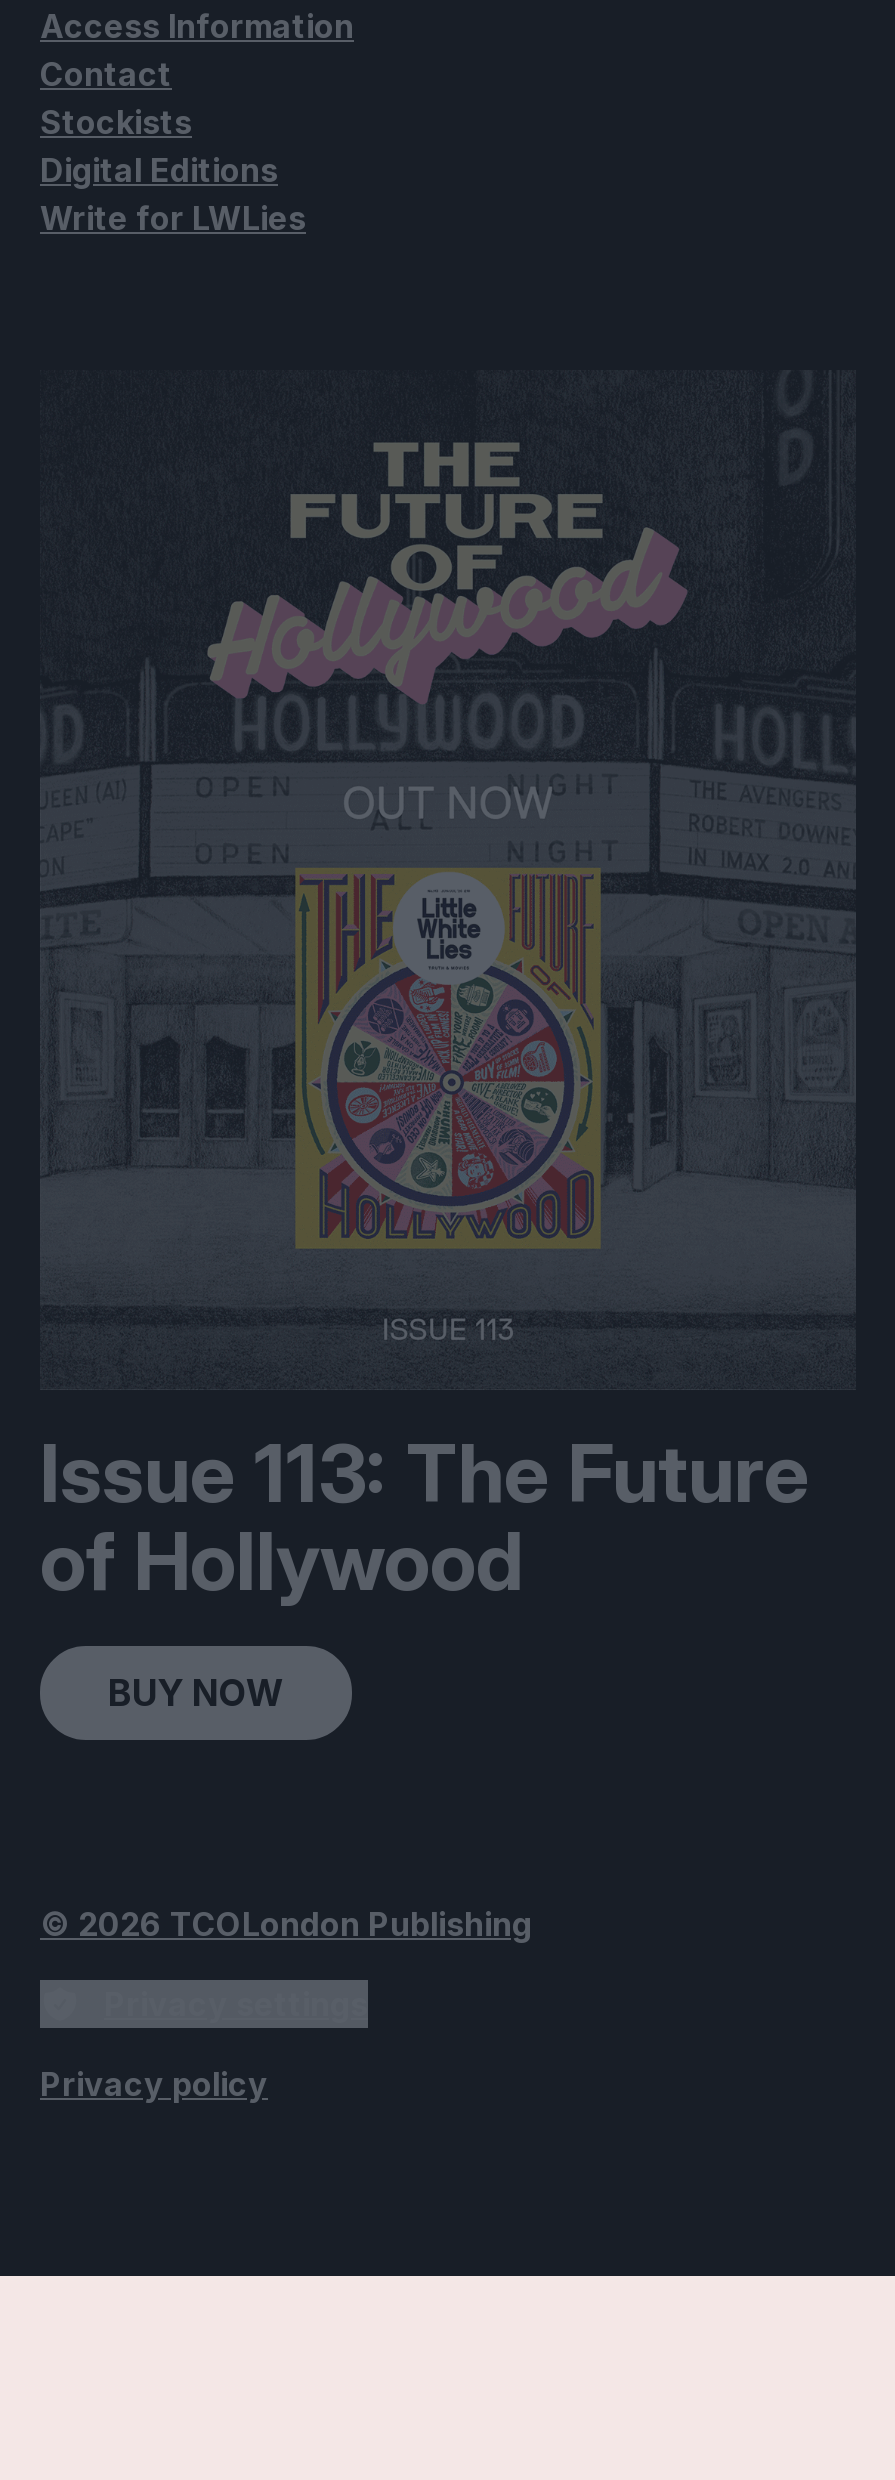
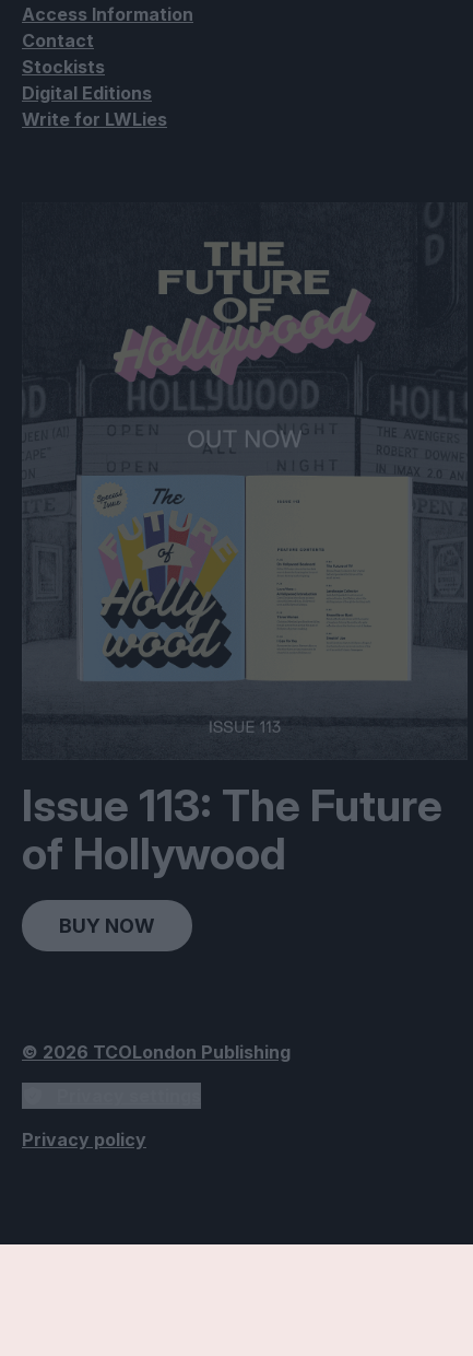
[142,870,752,1246] [image] -> [78,476,412,681] [image]

